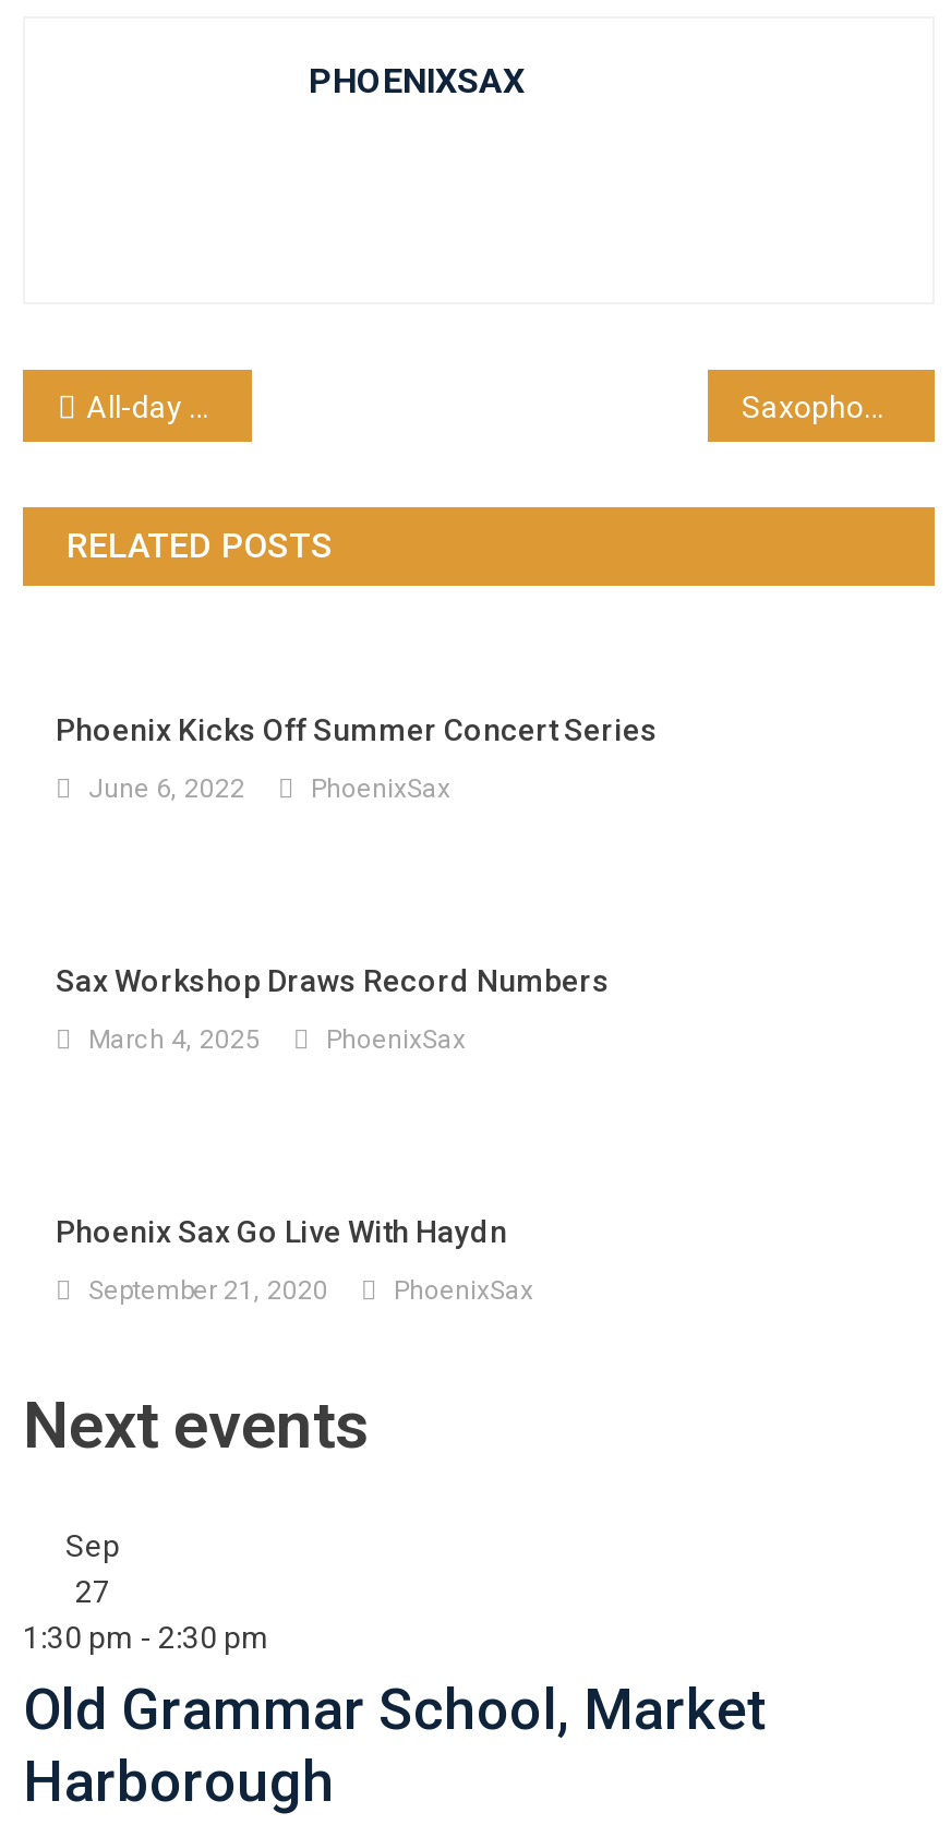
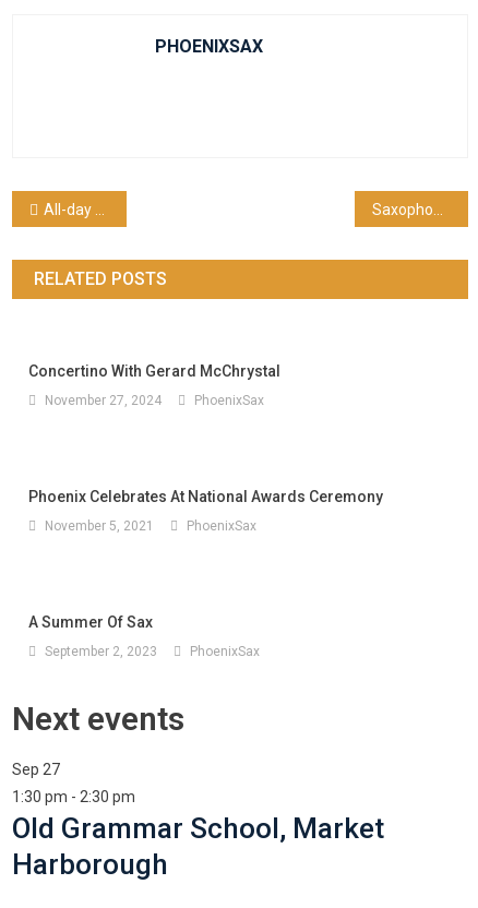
[56,712,658,747] Phoenix Kicks Off Summer Concert Series -> [28,362,280,380] Concertino With Gerard McChrystal
[88,773,245,804] June 6, 2022 -> [45,393,162,408] November 27, 2024
[56,963,610,998] Sax Workshop Draws Record Numbers -> [28,488,383,505] Phoenix Celebrates At National Awards Ceremony
[88,1024,261,1054] March 4, 2025 -> [45,518,154,533] November 5, 2021
[56,1214,507,1249] Phoenix Sax Go Live With Haydn -> [28,613,153,631] A Summer Of Sax
[88,1275,328,1305] September 21, 2020 -> [45,644,157,659] September 2, 2023

